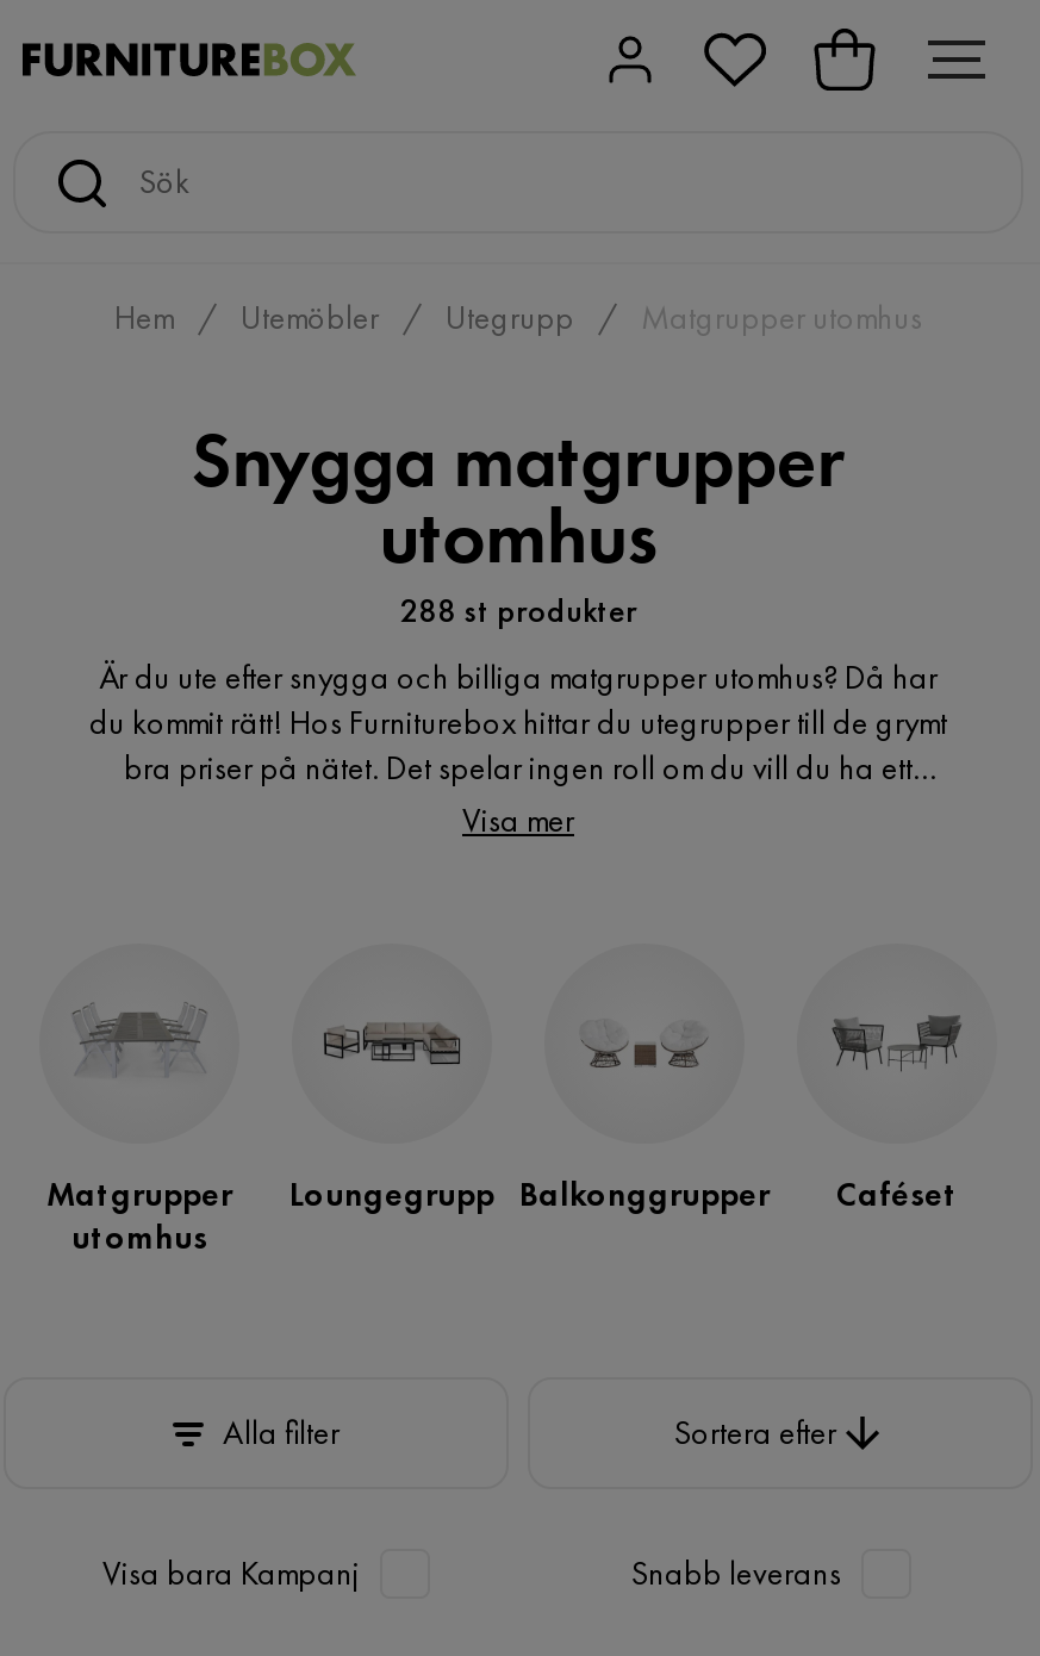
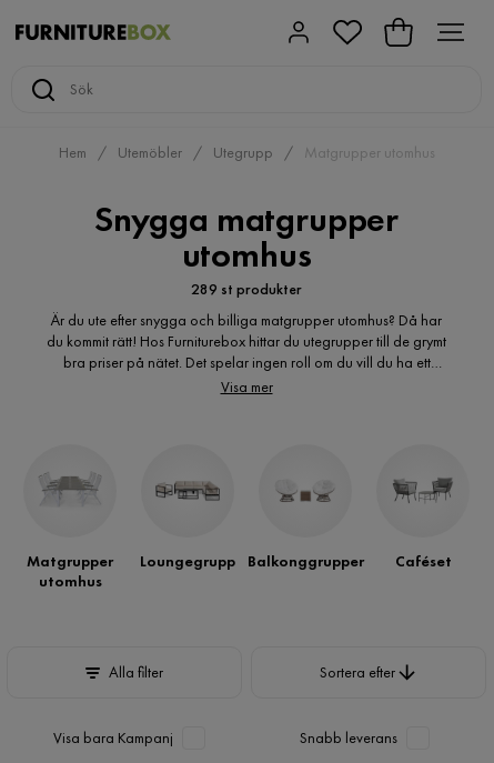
[399,589,637,631] 288 st produkter -> [191,279,302,299] 289 st produkter

